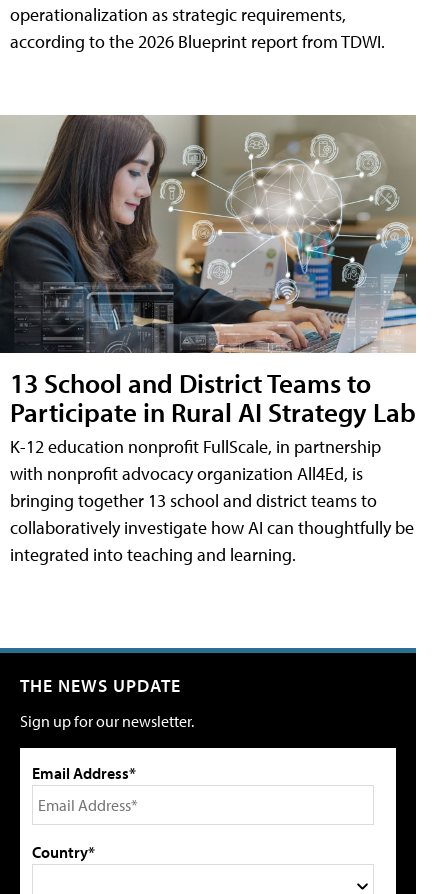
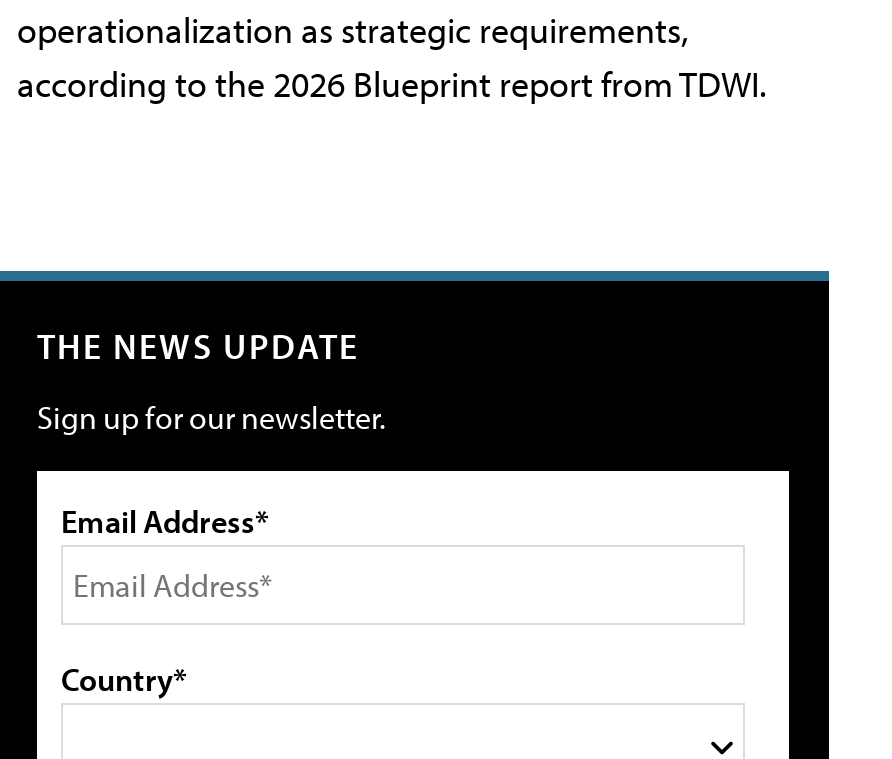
[3,114,417,565] [image] | 13 School and District Teams to | Participate in Rural AI Strategy Lab | K-12 education nonprofit FullScale, in partnership | with nonprofit advocacy organization All4Ed, is | bringing together 13 school and district teams to | collaboratively investigate how AI can thoughtfully be | integrated into teaching and learning. -> none

